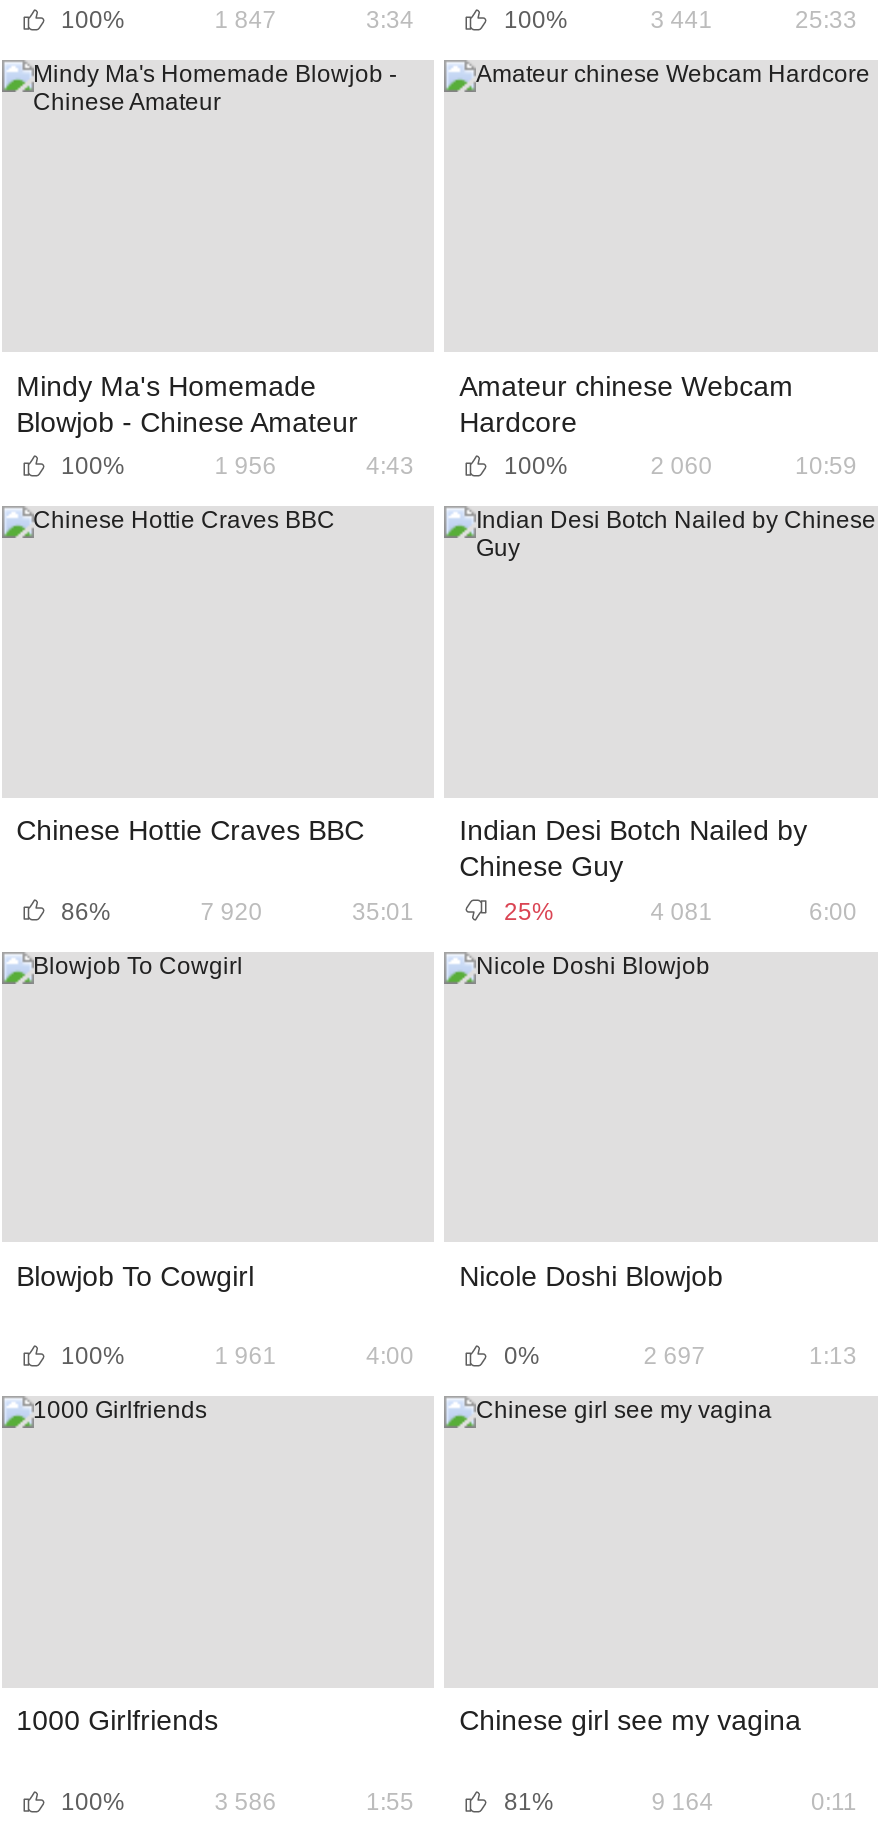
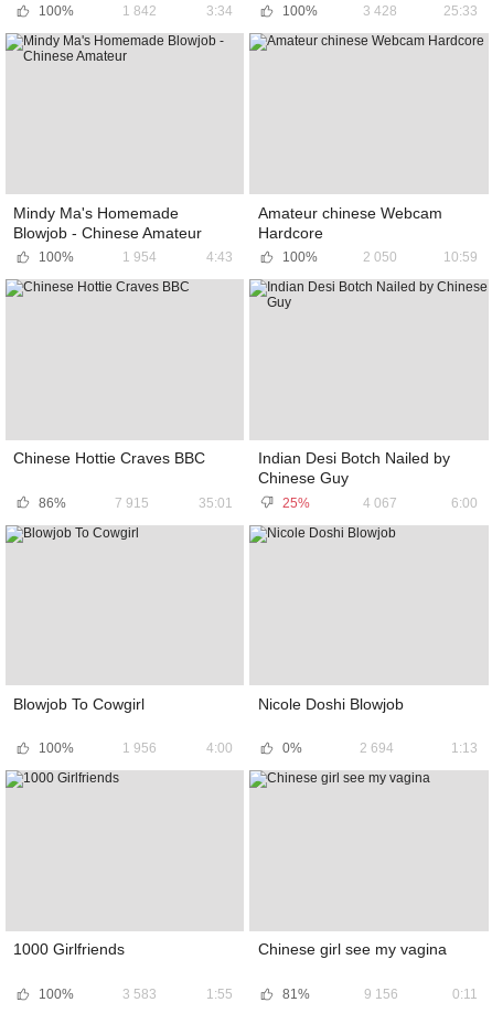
[214,7,276,35] 1 847 -> [123,4,157,19] 1 842
[650,7,712,35] 3 441 -> [363,4,397,19] 3 428
[214,452,276,480] 1 956 -> [123,249,157,265] 1 954
[650,452,712,480] 2 060 -> [363,249,397,265] 2 050
[200,897,262,925] 7 920 -> [115,495,149,510] 7 915
[650,897,712,925] 4 081 -> [363,495,397,510] 4 067
[214,1342,276,1370] 1 961 -> [123,741,157,756] 1 956
[644,1342,706,1370] 2 697 -> [359,741,394,756] 2 694
[214,1788,276,1816] 3 586 -> [123,986,157,1002] 3 583
[652,1788,714,1816] 9 164 -> [364,986,398,1002] 9 156

